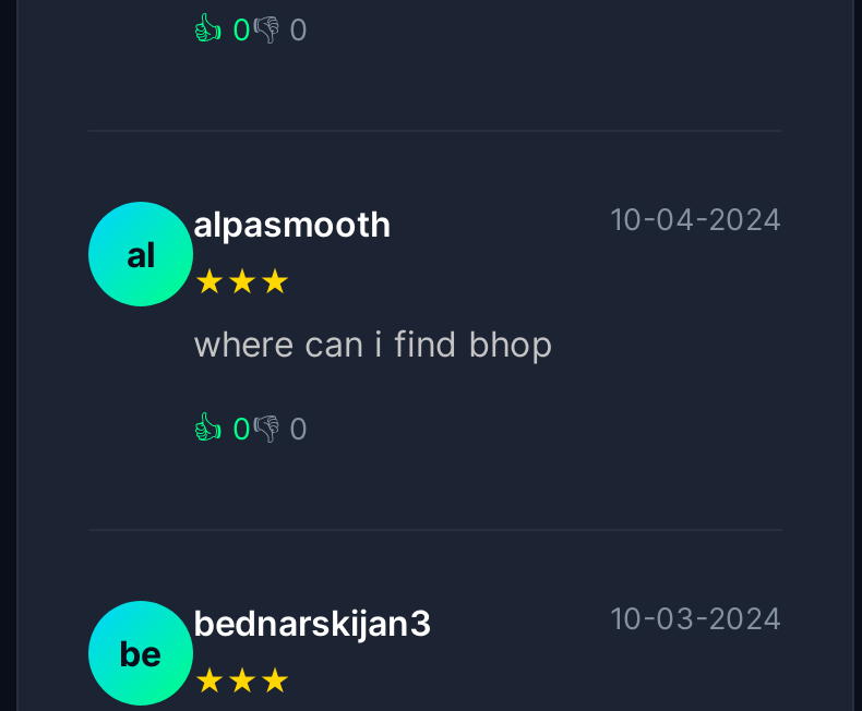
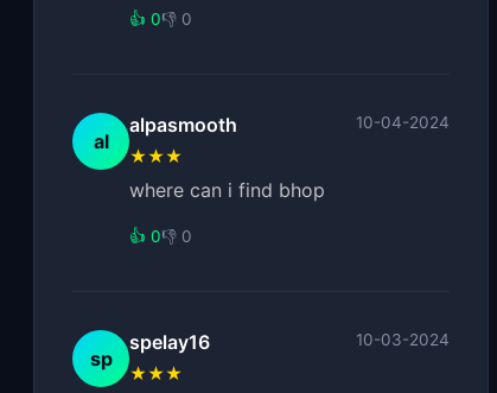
[193,602,431,645] bednarskijan3 -> [129,331,210,354] spelay16
[119,632,163,676] be -> [90,347,112,371] sp

